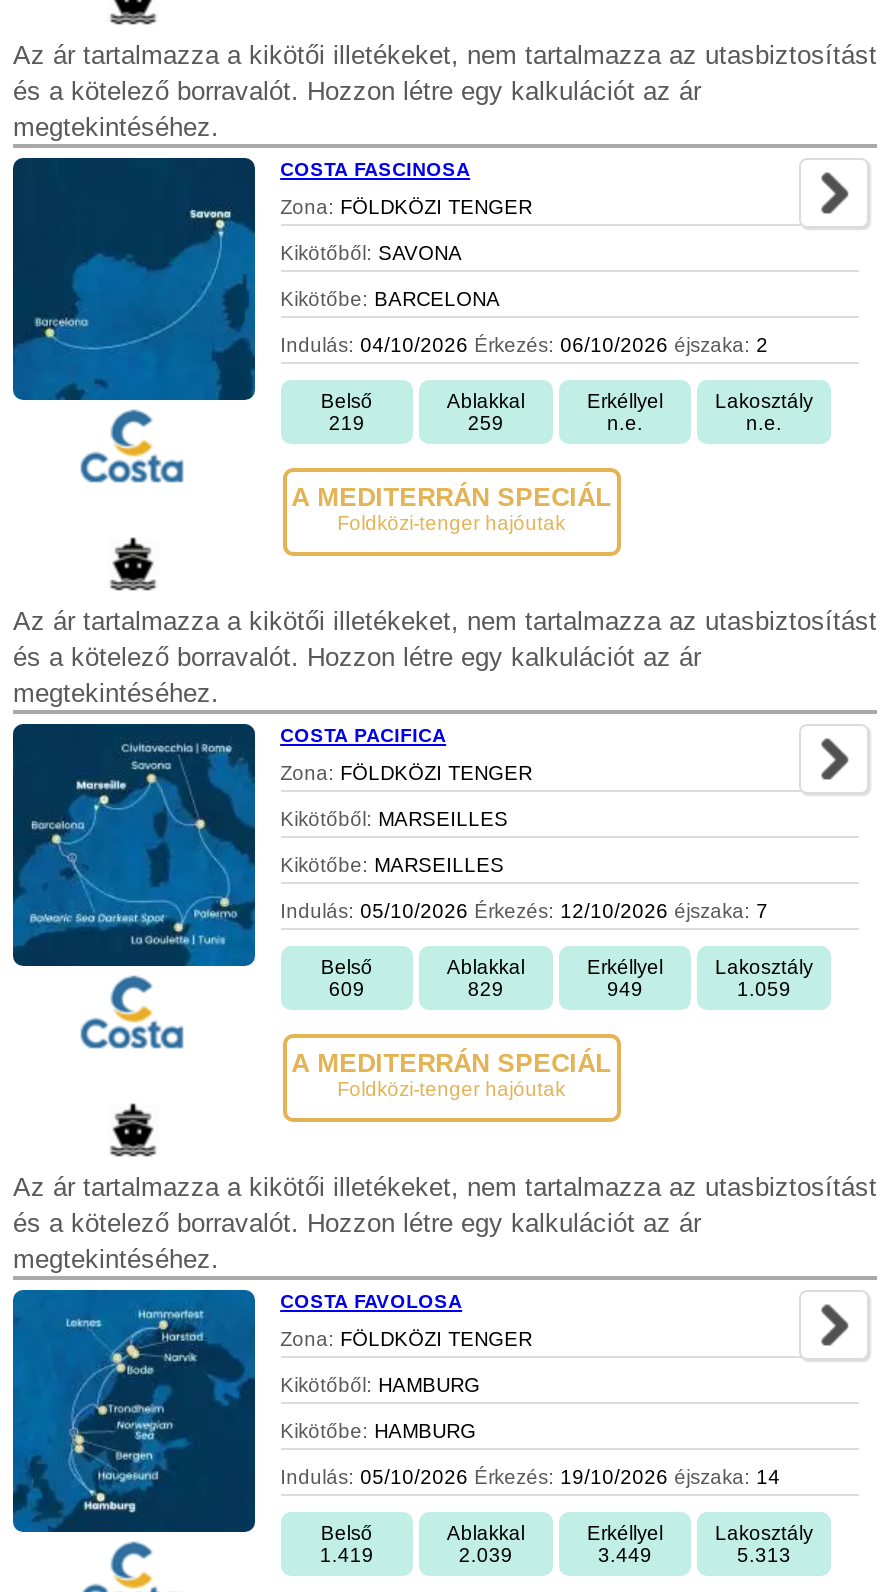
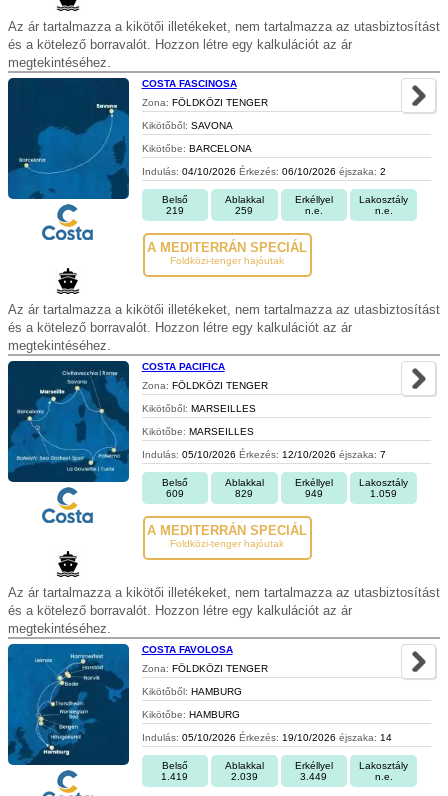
[737,1543,791,1565] 5.313 -> [374,771,392,782] n.e.

